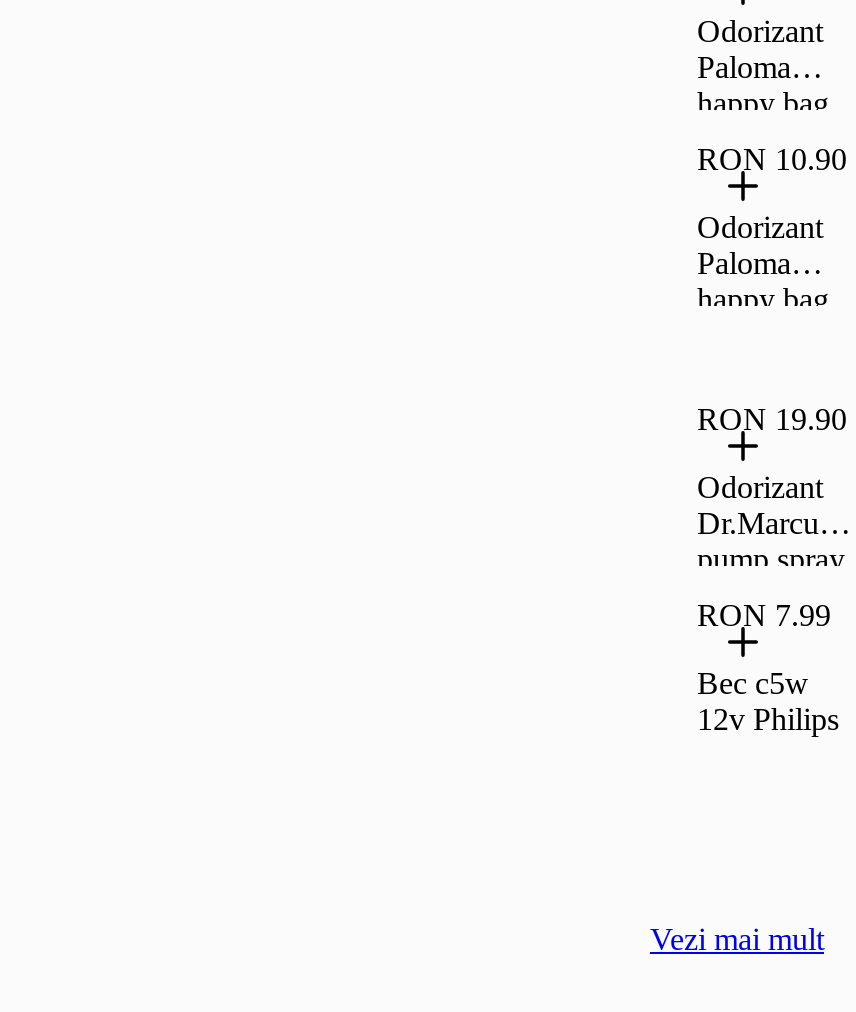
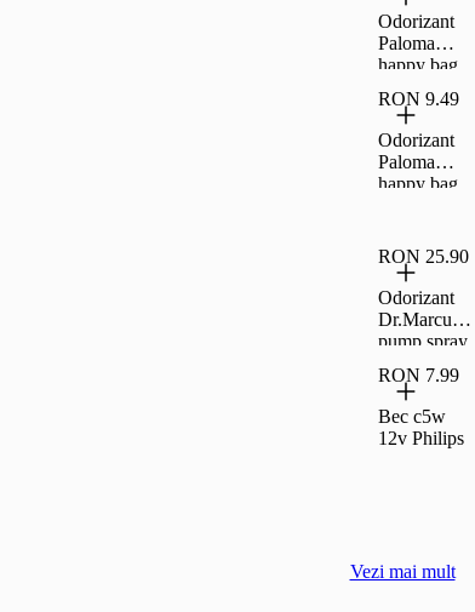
[697,142,847,176] RON 10.90 -> [378,88,459,109] RON 9.49
[697,402,847,436] RON 19.90 -> [378,246,469,267] RON 25.90

